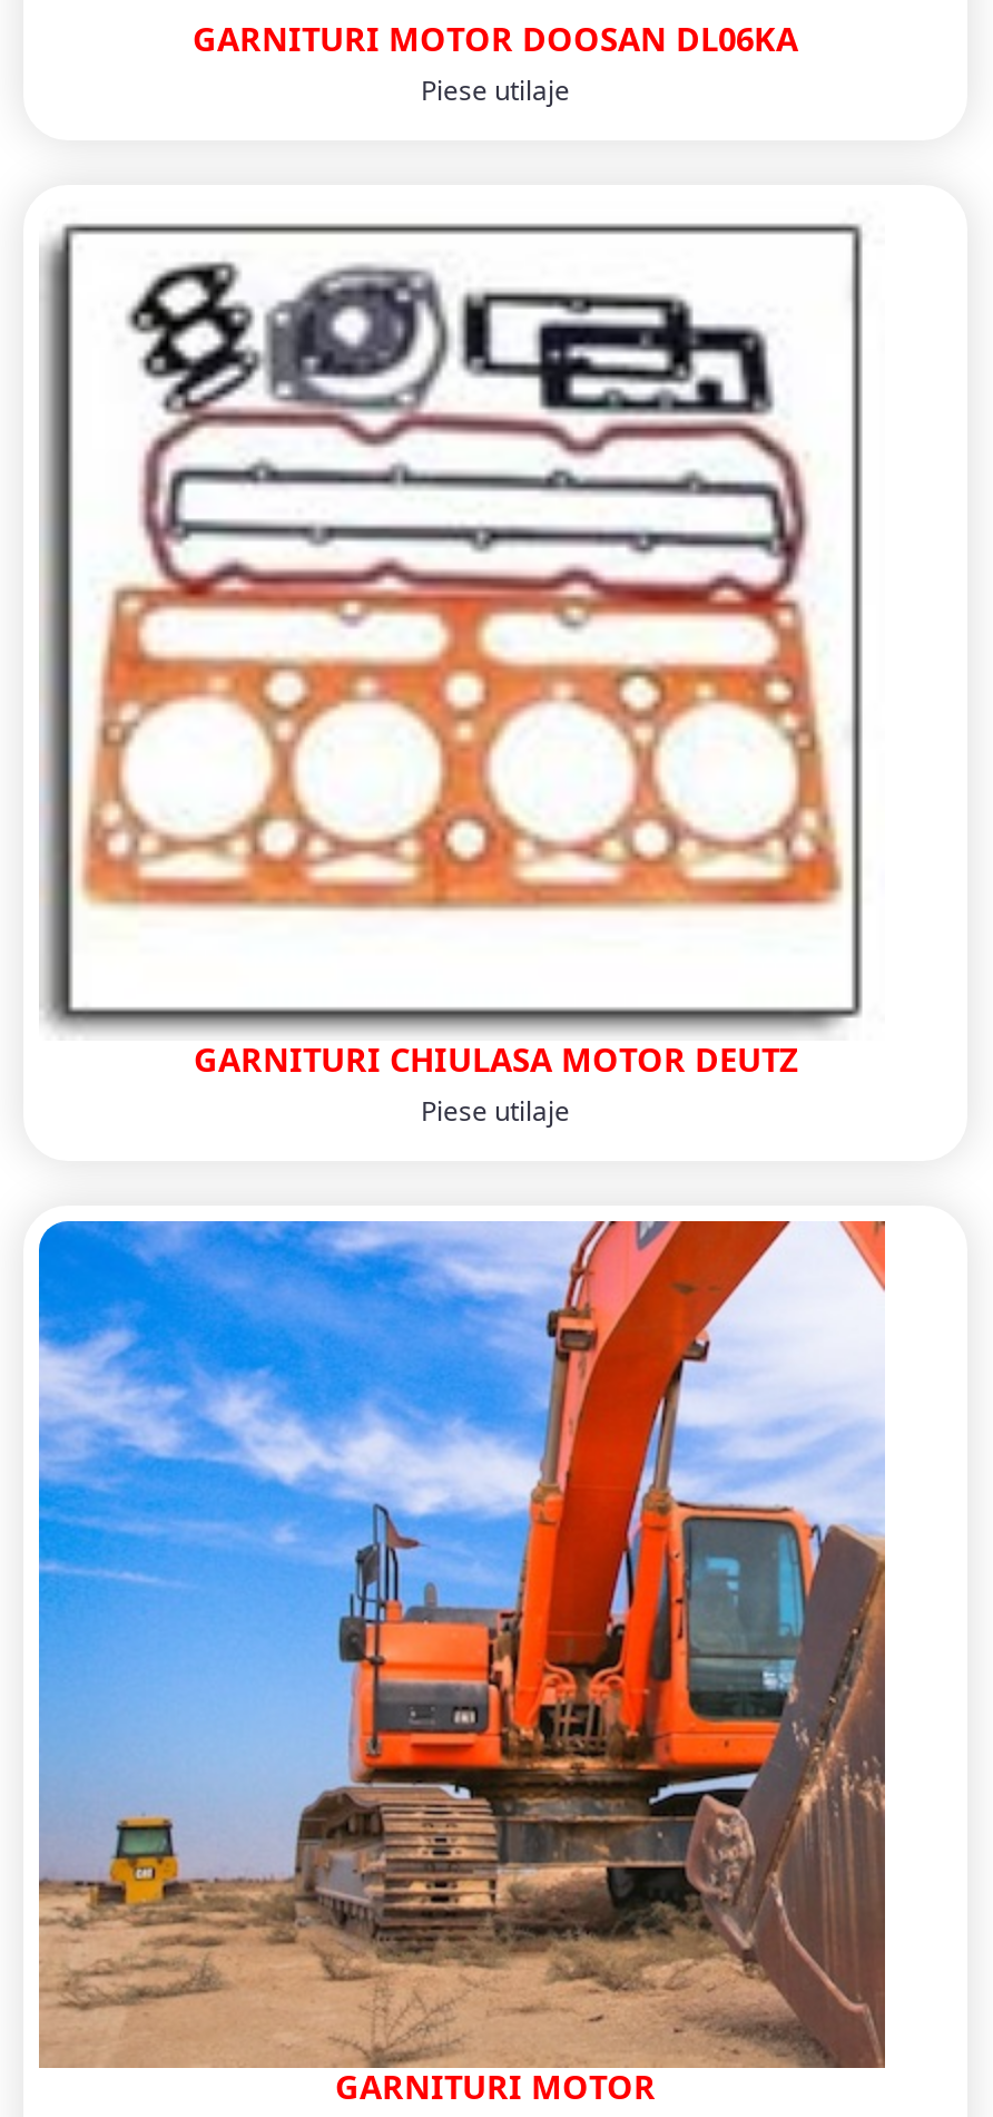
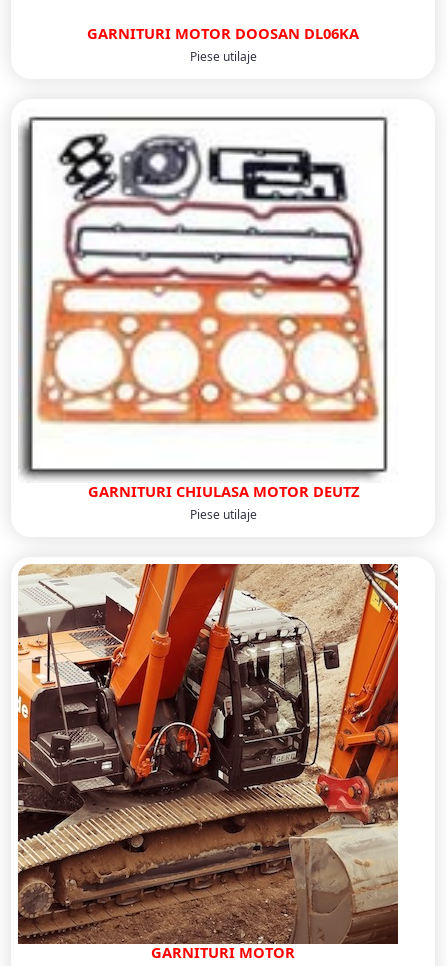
[37,1219,887,2070] [image] -> [17,563,399,945] [image]

